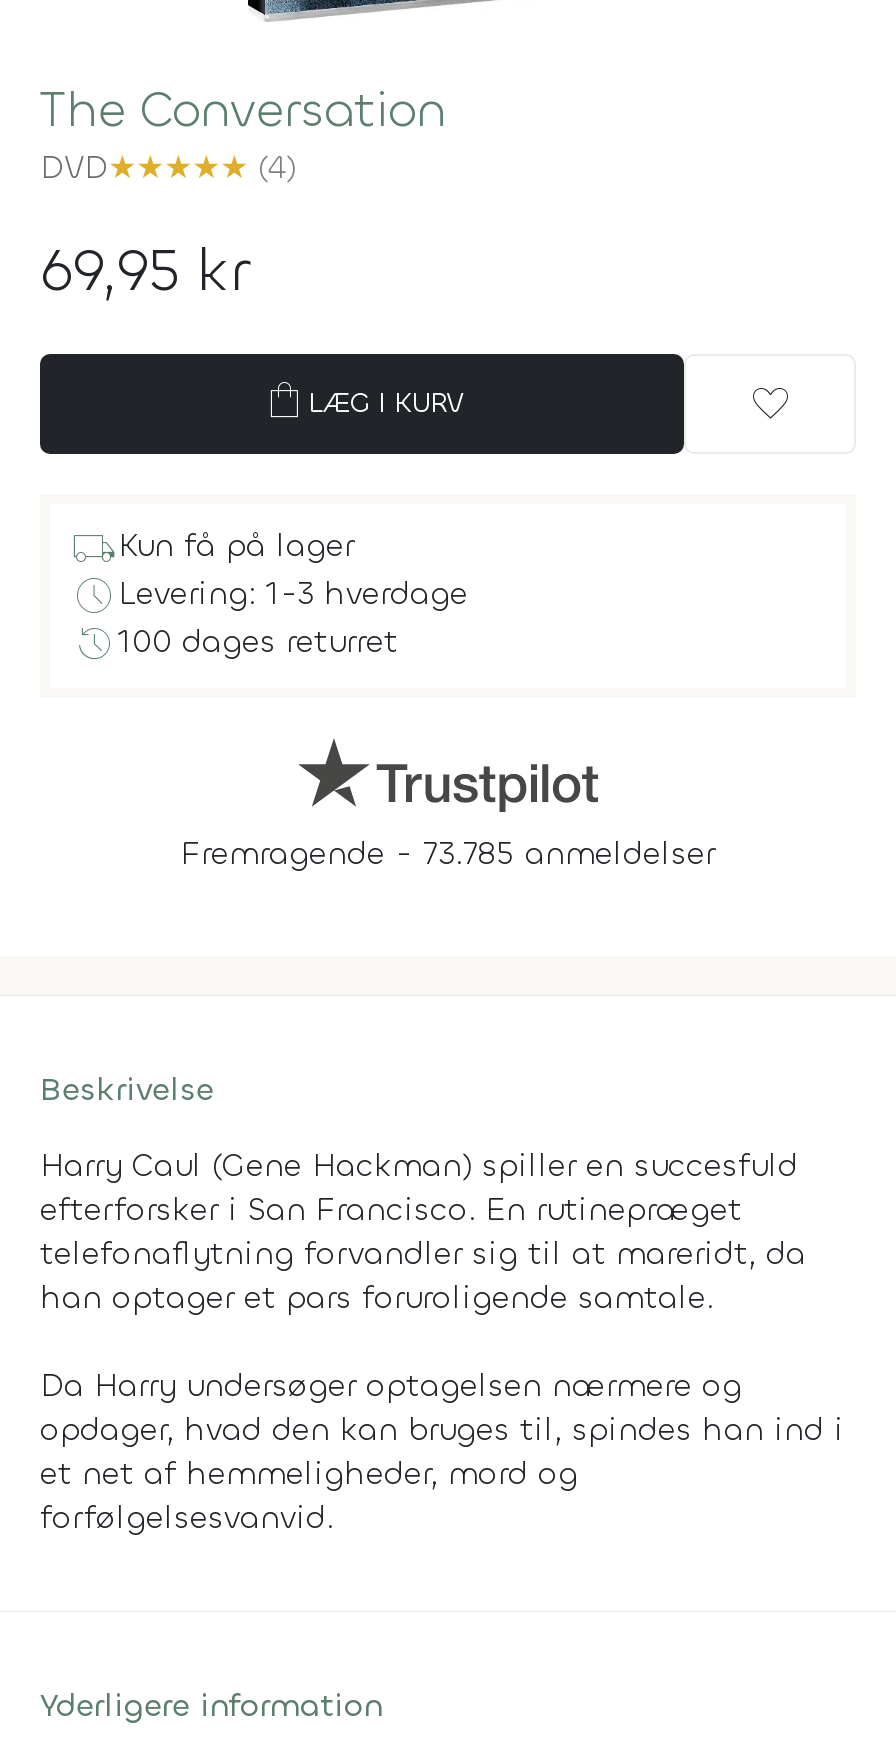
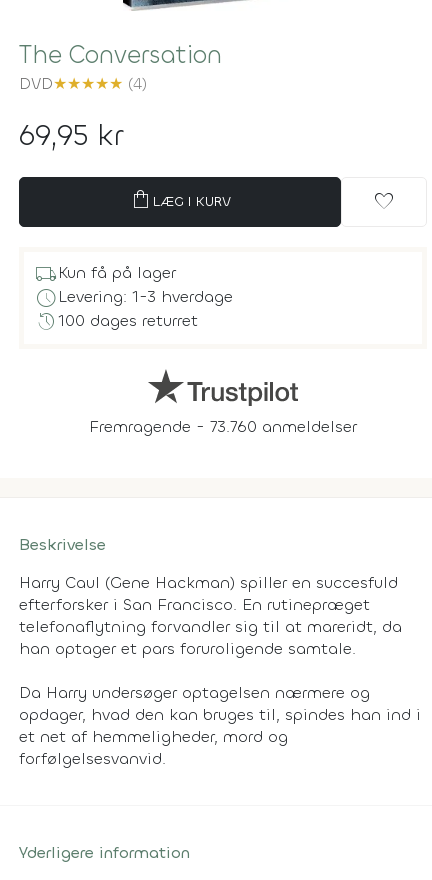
[181,832,715,874] Fremragende - 73.785 anmeldelser -> [89,416,357,437] Fremragende - 73.760 anmeldelser

